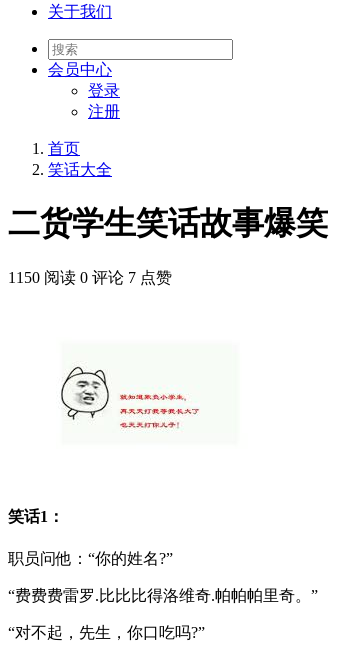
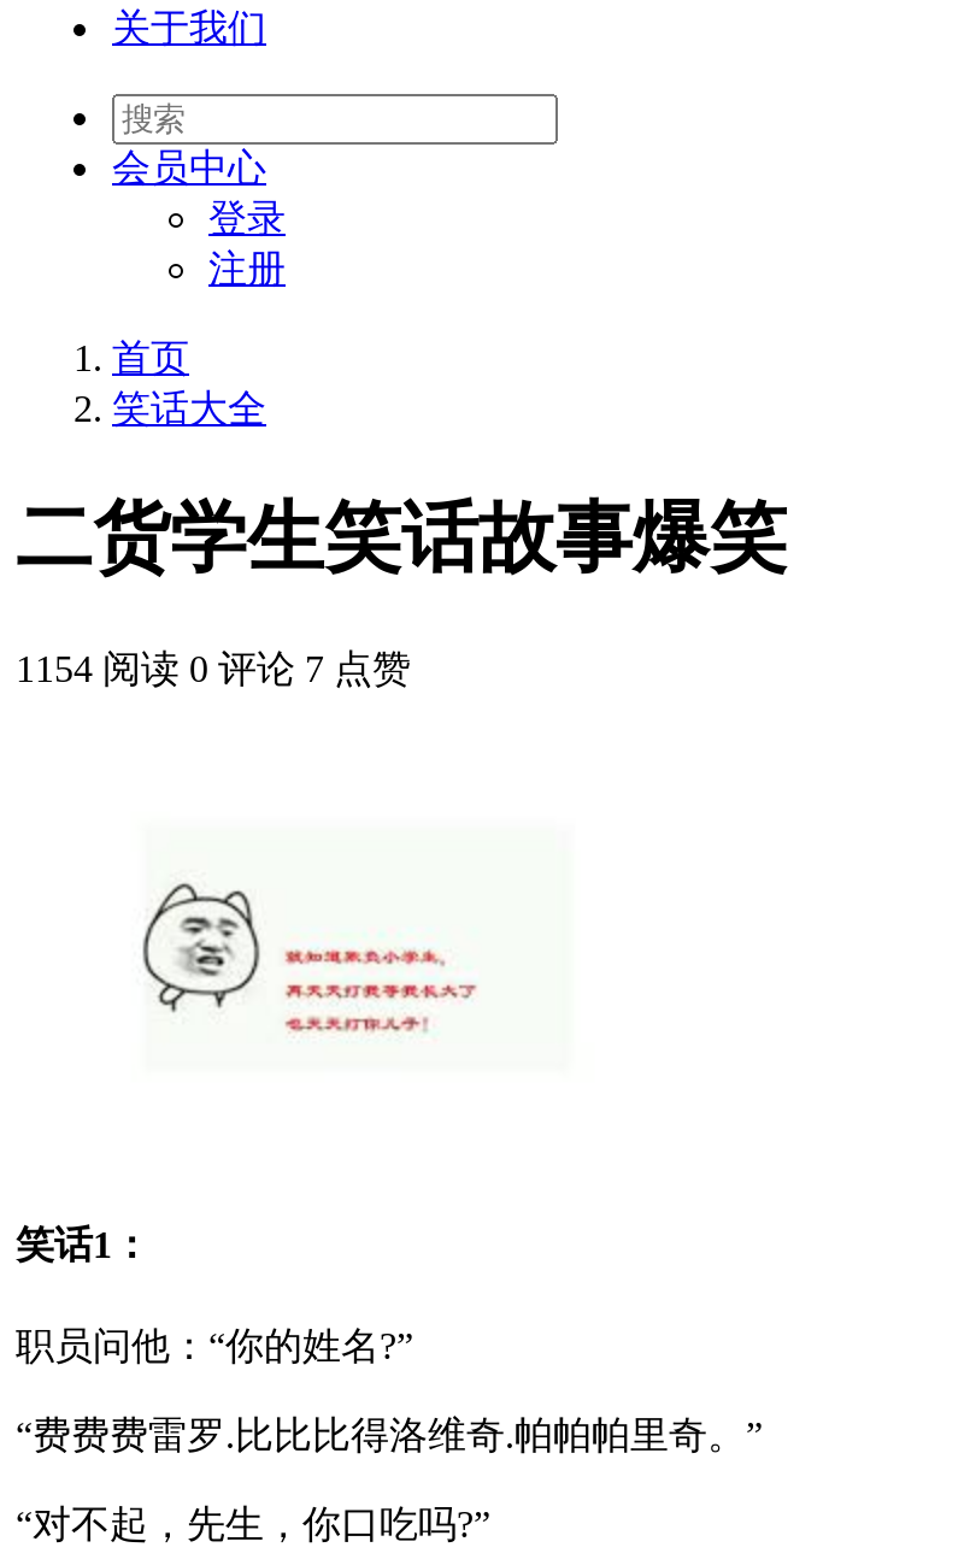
[8,269,172,286] 1150 阅读0 评论7 点赞 -> [16,648,411,689] 1154 阅读0 评论7 点赞

